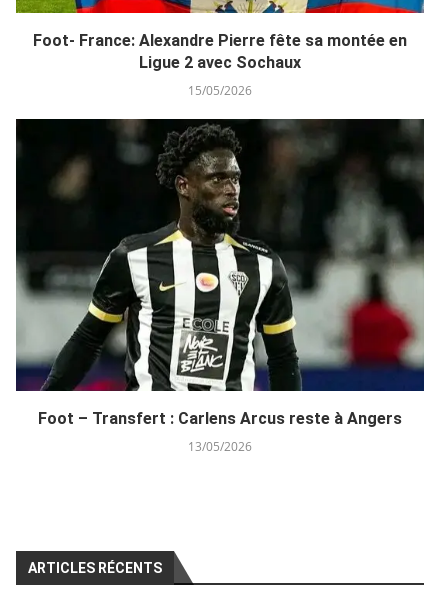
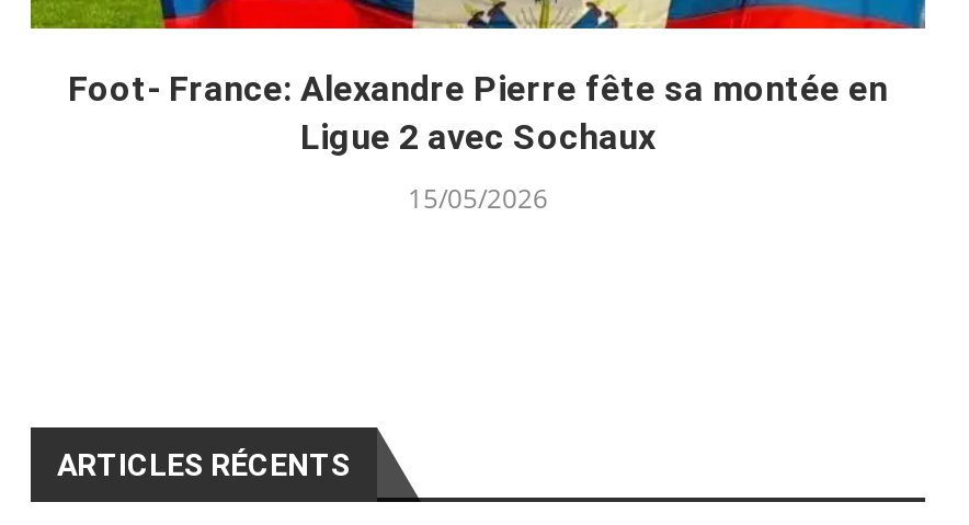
[15,118,425,455] [image] | Foot – Transfert : Carlens Arcus reste à Angers | 13/05/2026 -> none

